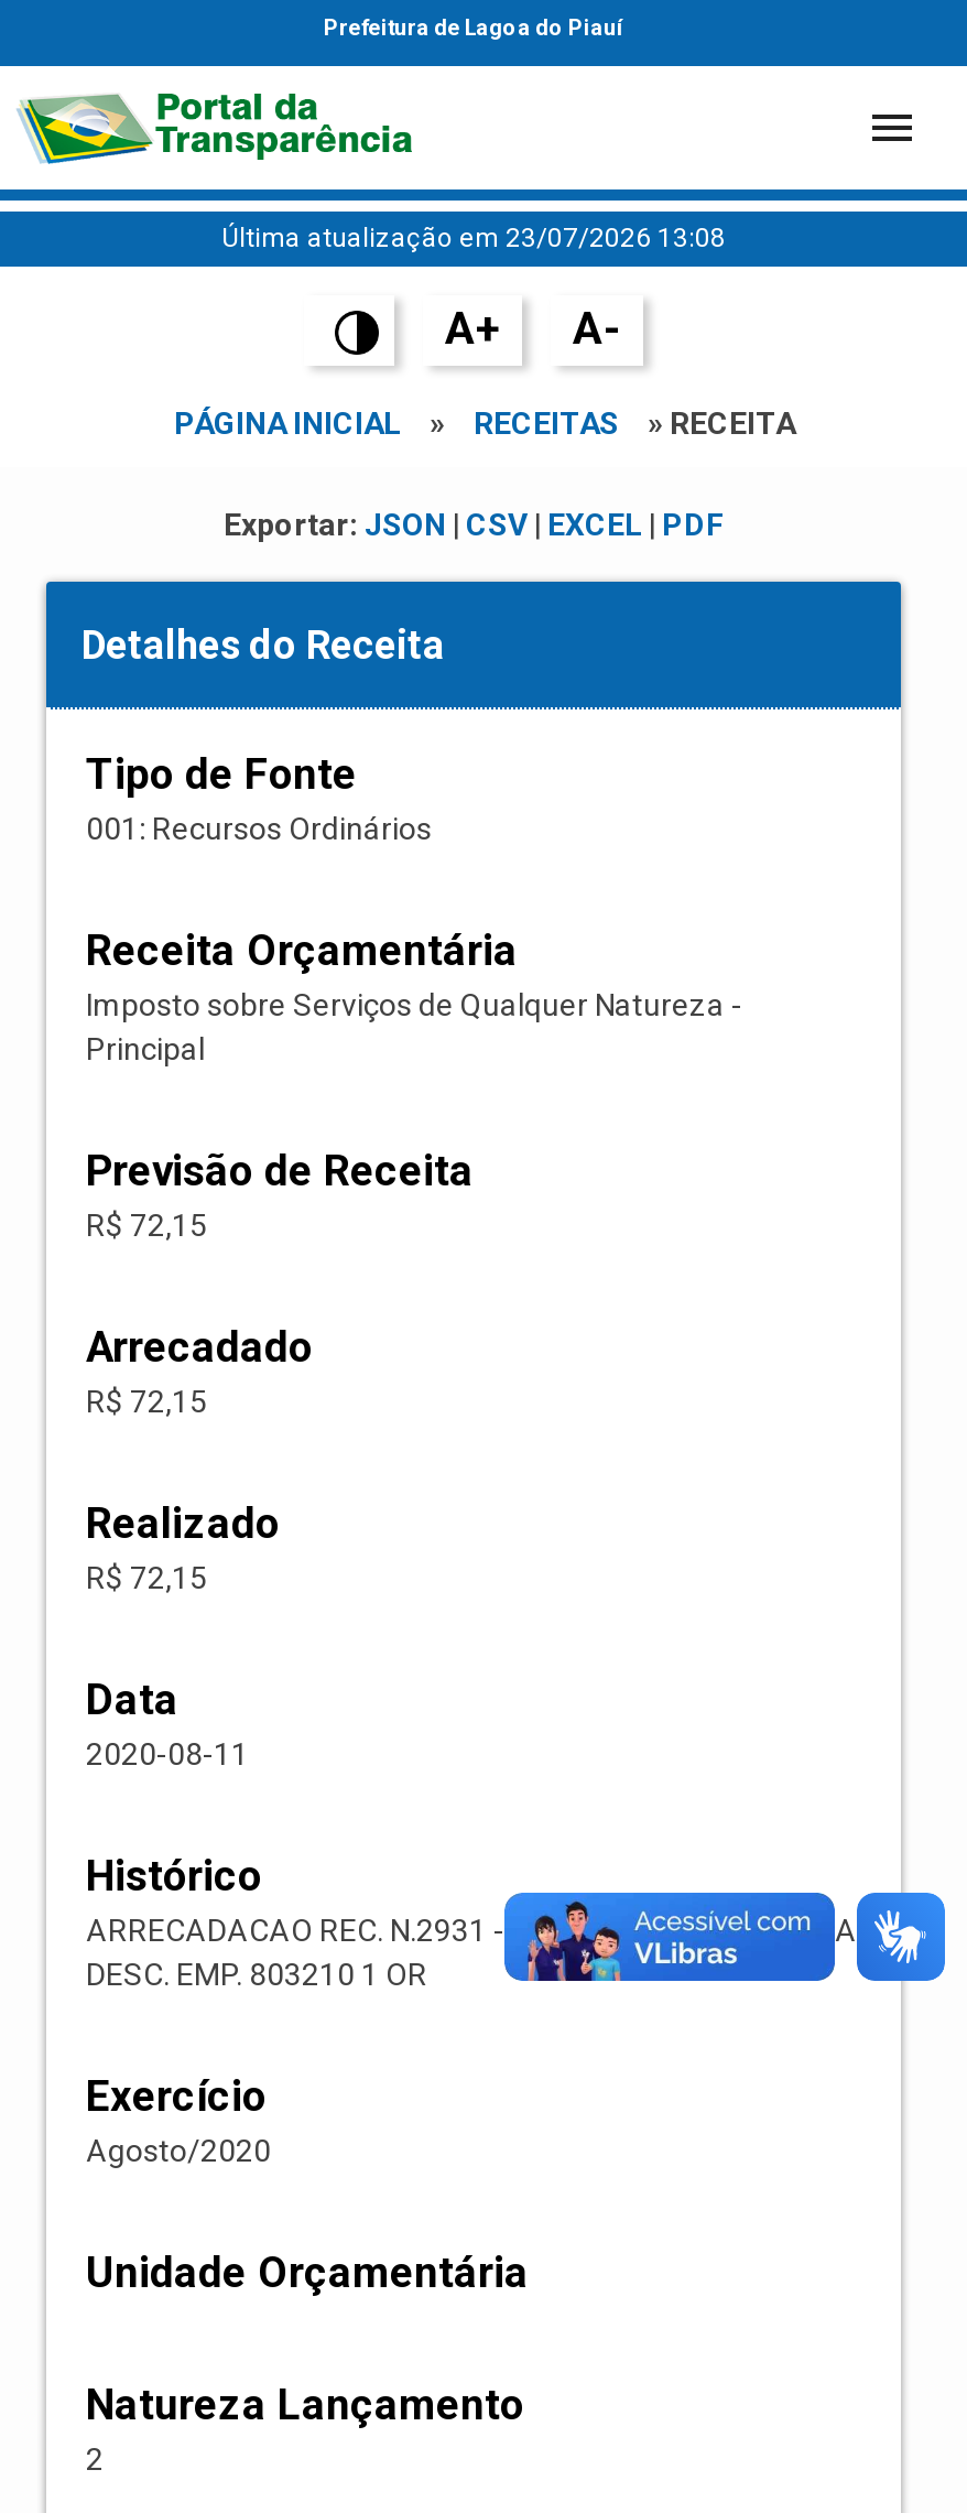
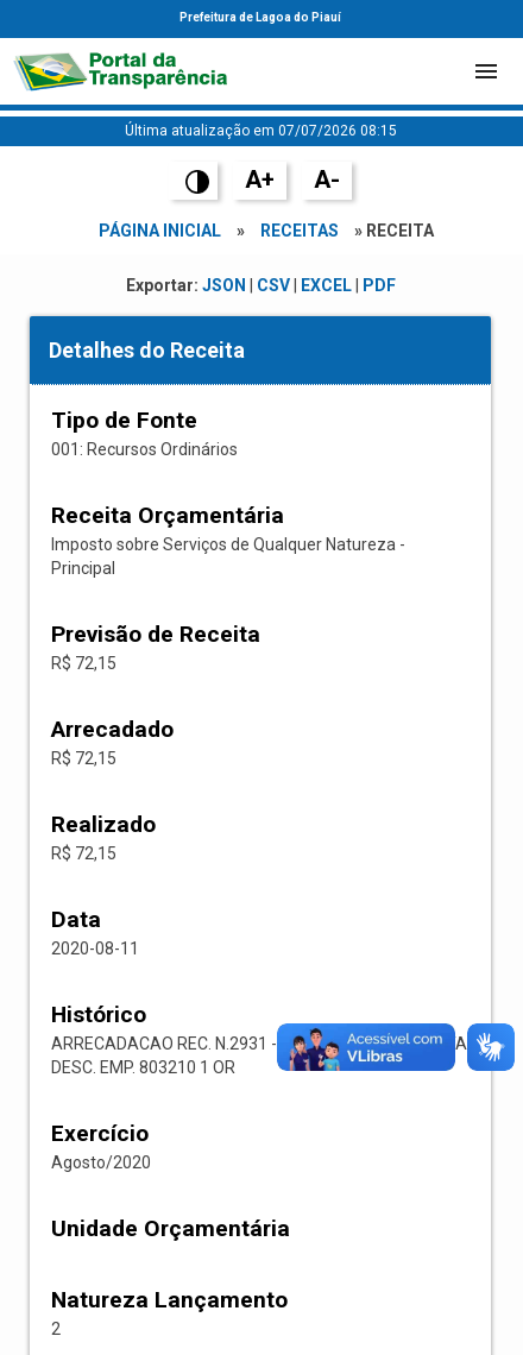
[221,223,726,253] Última atualização em 23/07/2026 13:08 -> [124,122,396,139] Última atualização em 07/07/2026 08:15

